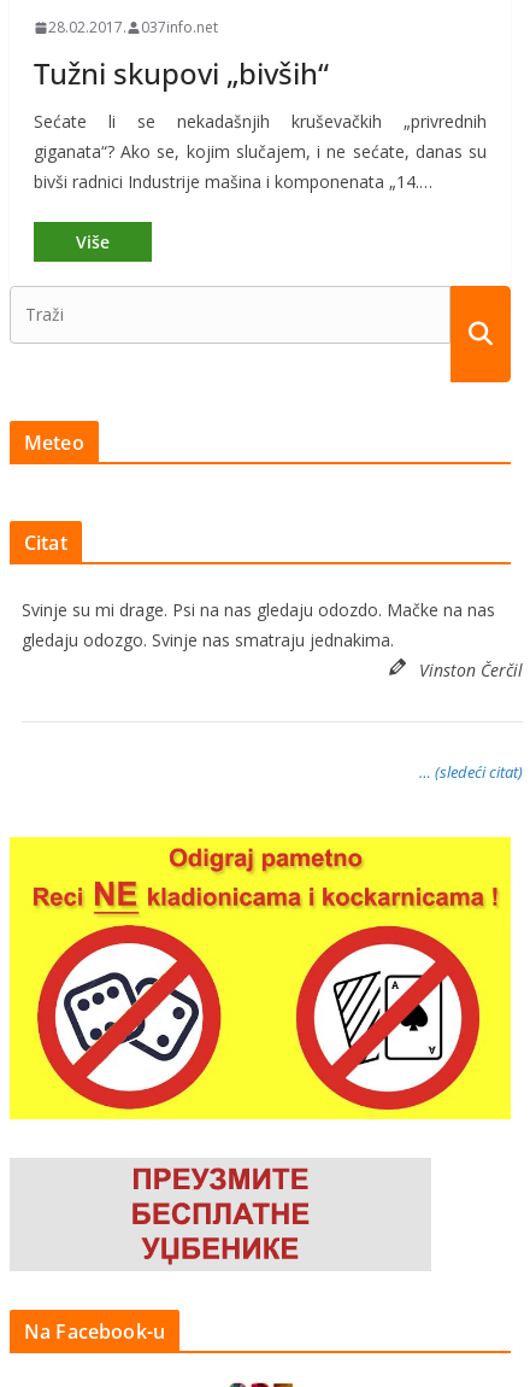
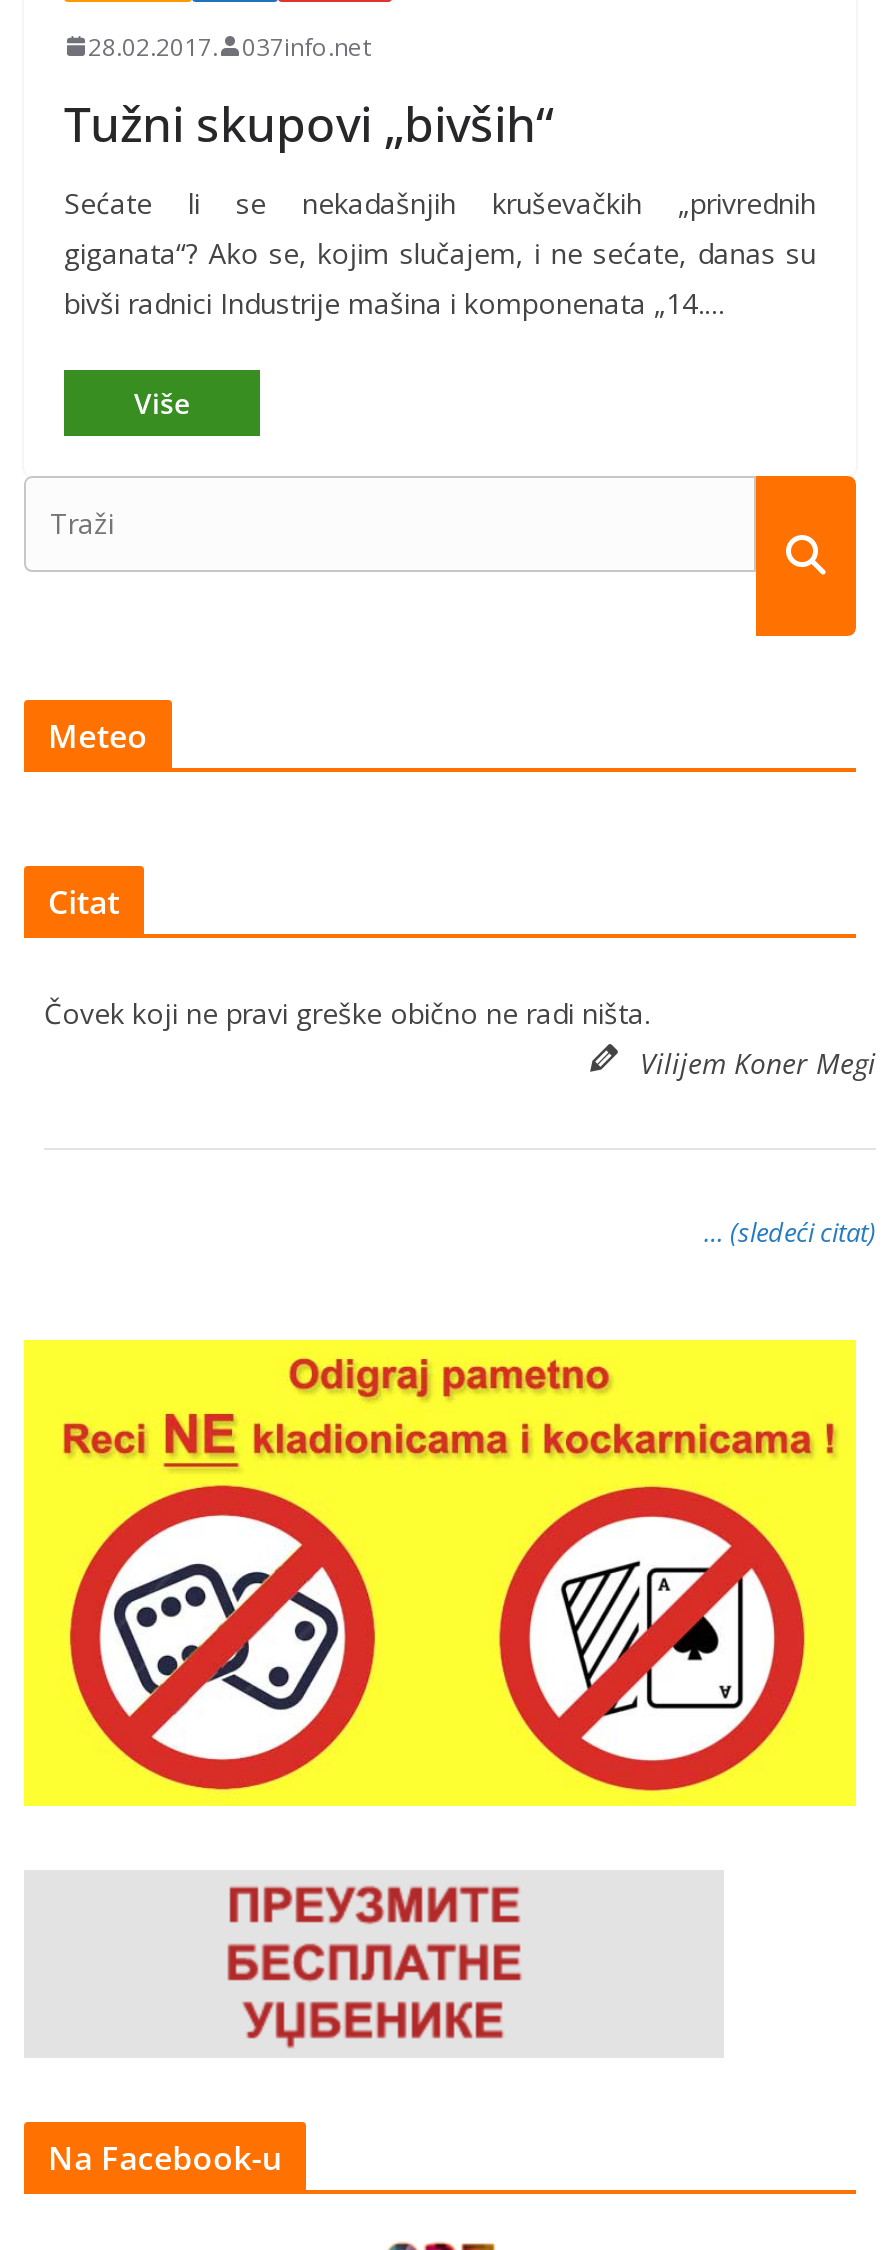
[22,599,523,682] Svinje su mi drage. Psi na nas gledaju odozdo. Mačke na nas | gledaju odozgo. Svinje nas smatraju jednakima. | Vinston Čerčil -> [44,993,876,1081] Čovek koji ne pravi greške obično ne radi ništa. | Vilijem Koner Megi

